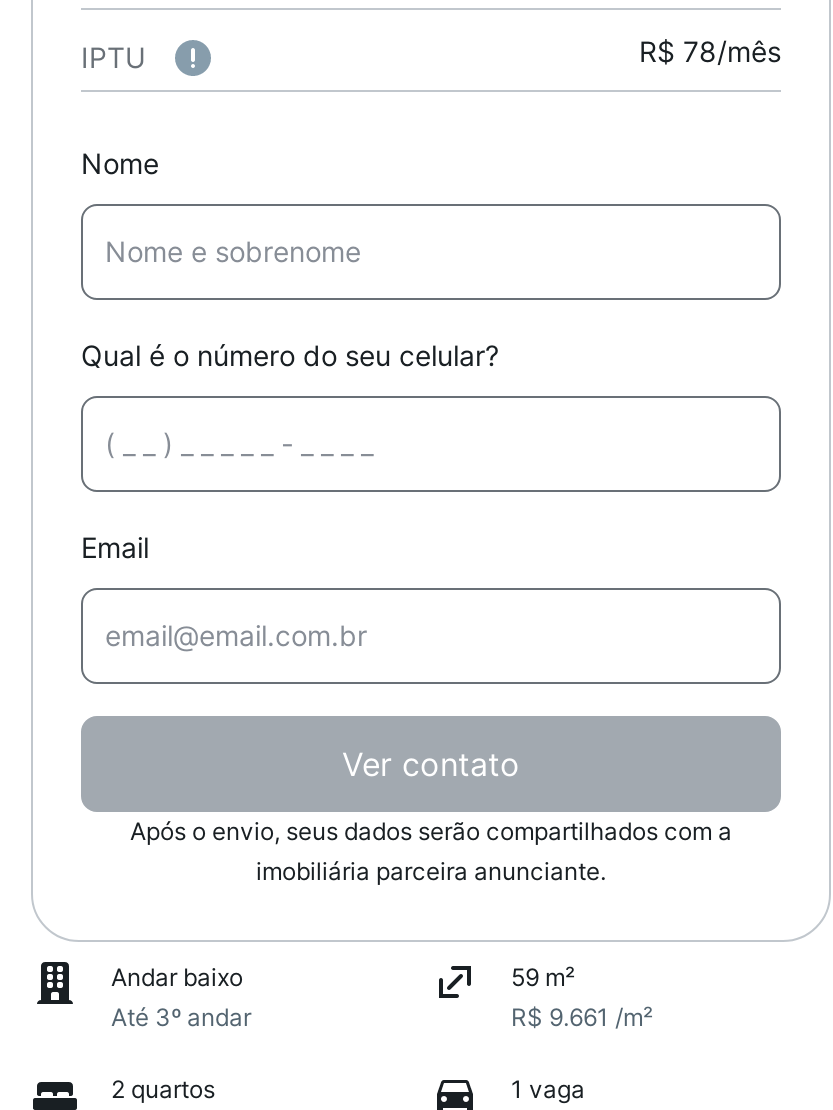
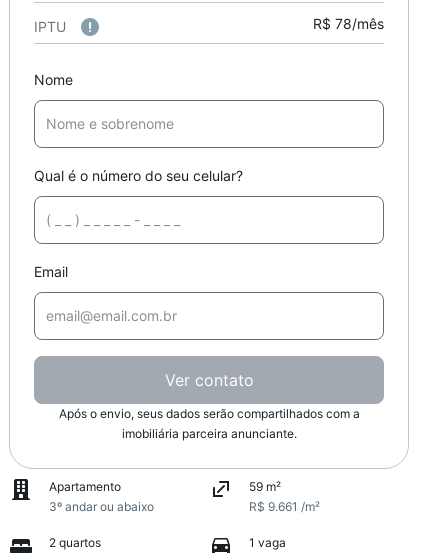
[111,962,251,1032] Andar baixo | Até 3º andar -> [49,479,154,514] Apartamento | 3º andar ou abaixo

